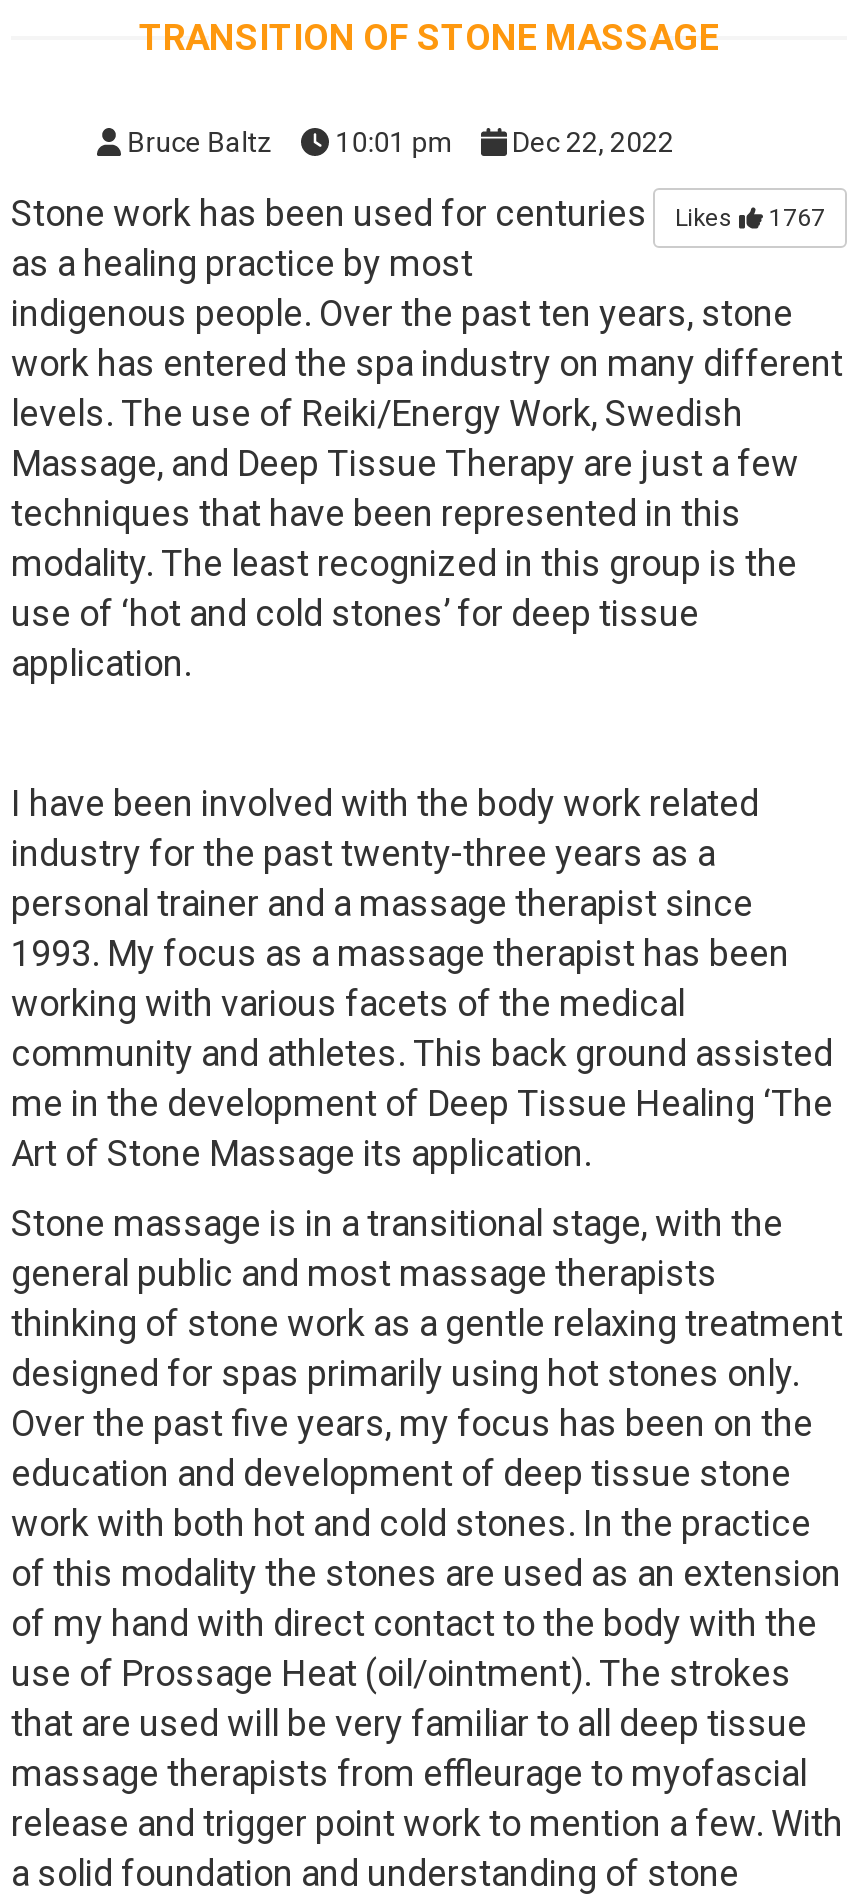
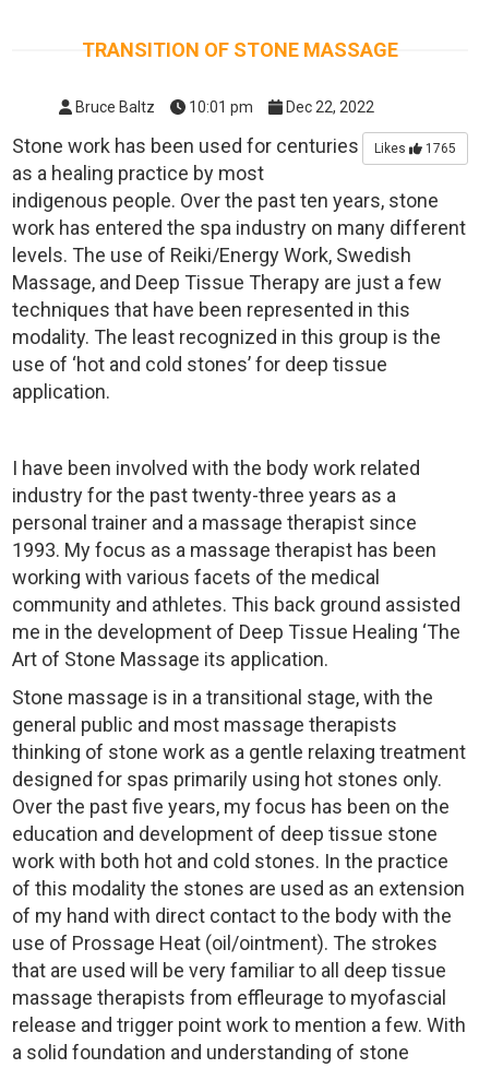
[11,193,825,235] Stone work has been used for centuries Likes 1767 -> [12,135,456,158] Stone work has been used for centuries Likes 1765

